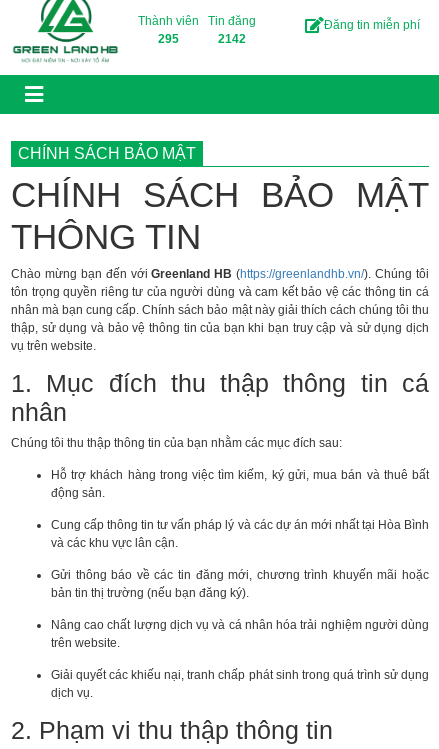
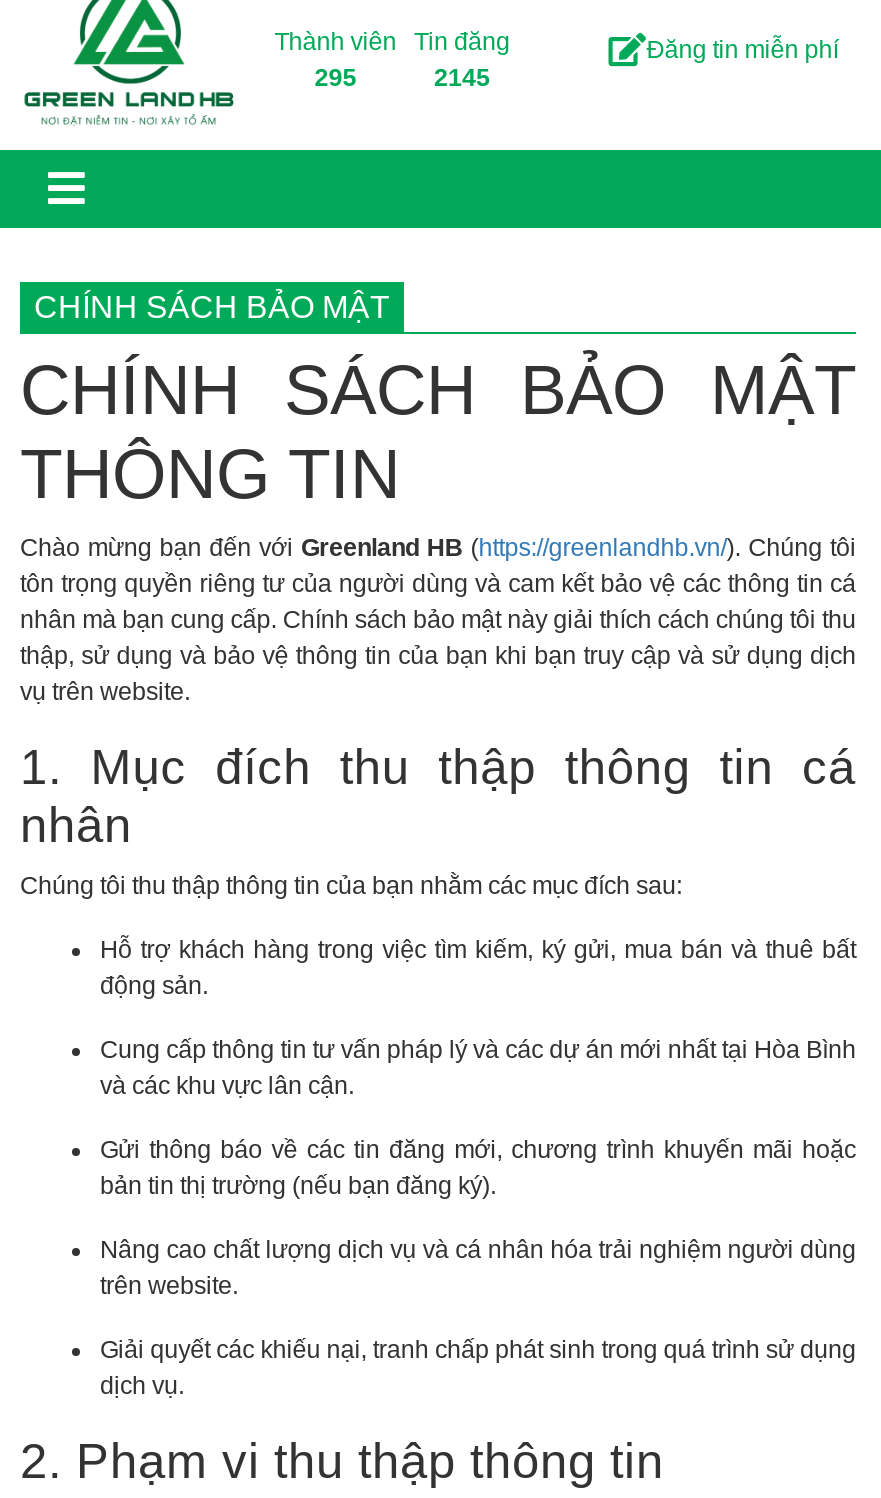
[218,32,246,46] 2142 -> [434,64,490,92] 2145

